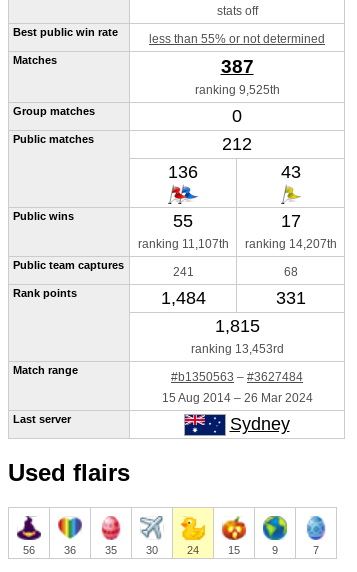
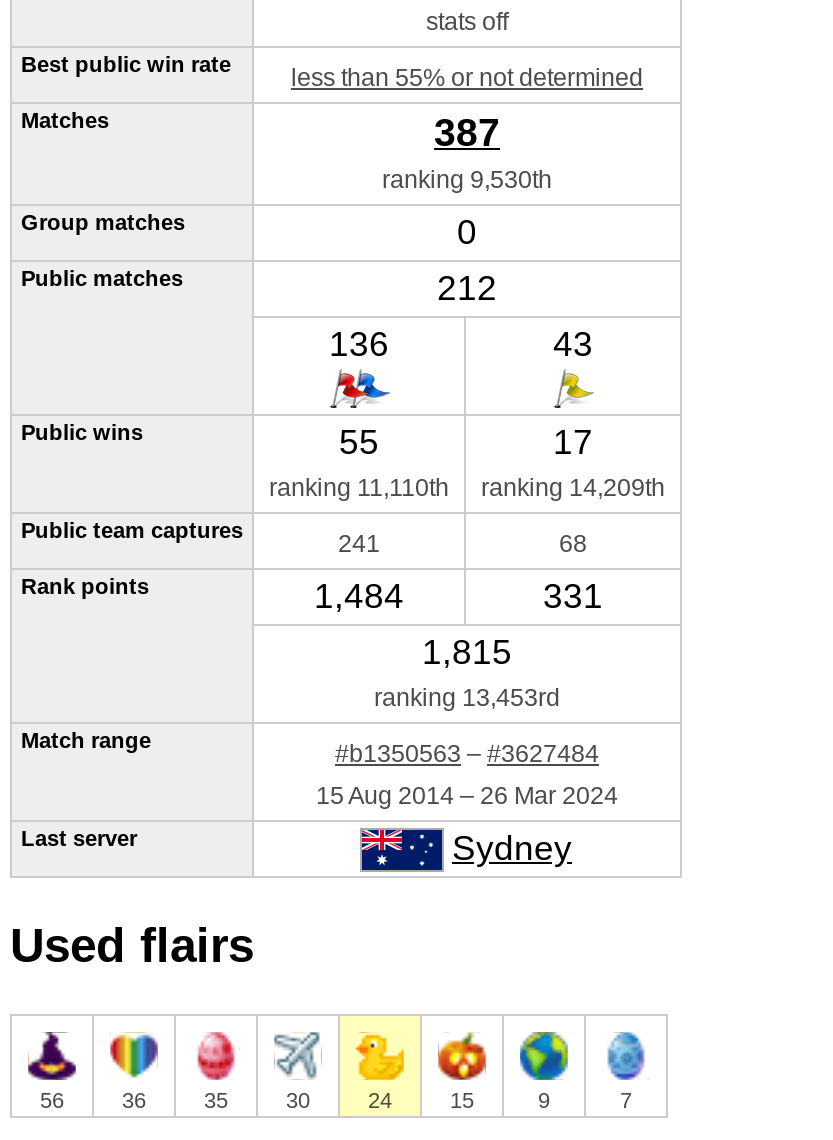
[194,83,279,97] ranking 9,525th -> [382,167,552,195] ranking 9,530th
[137,237,228,251] ranking 11,107th -> [269,475,449,503] ranking 11,110th
[244,237,336,251] ranking 14,207th -> [481,475,665,503] ranking 14,209th

